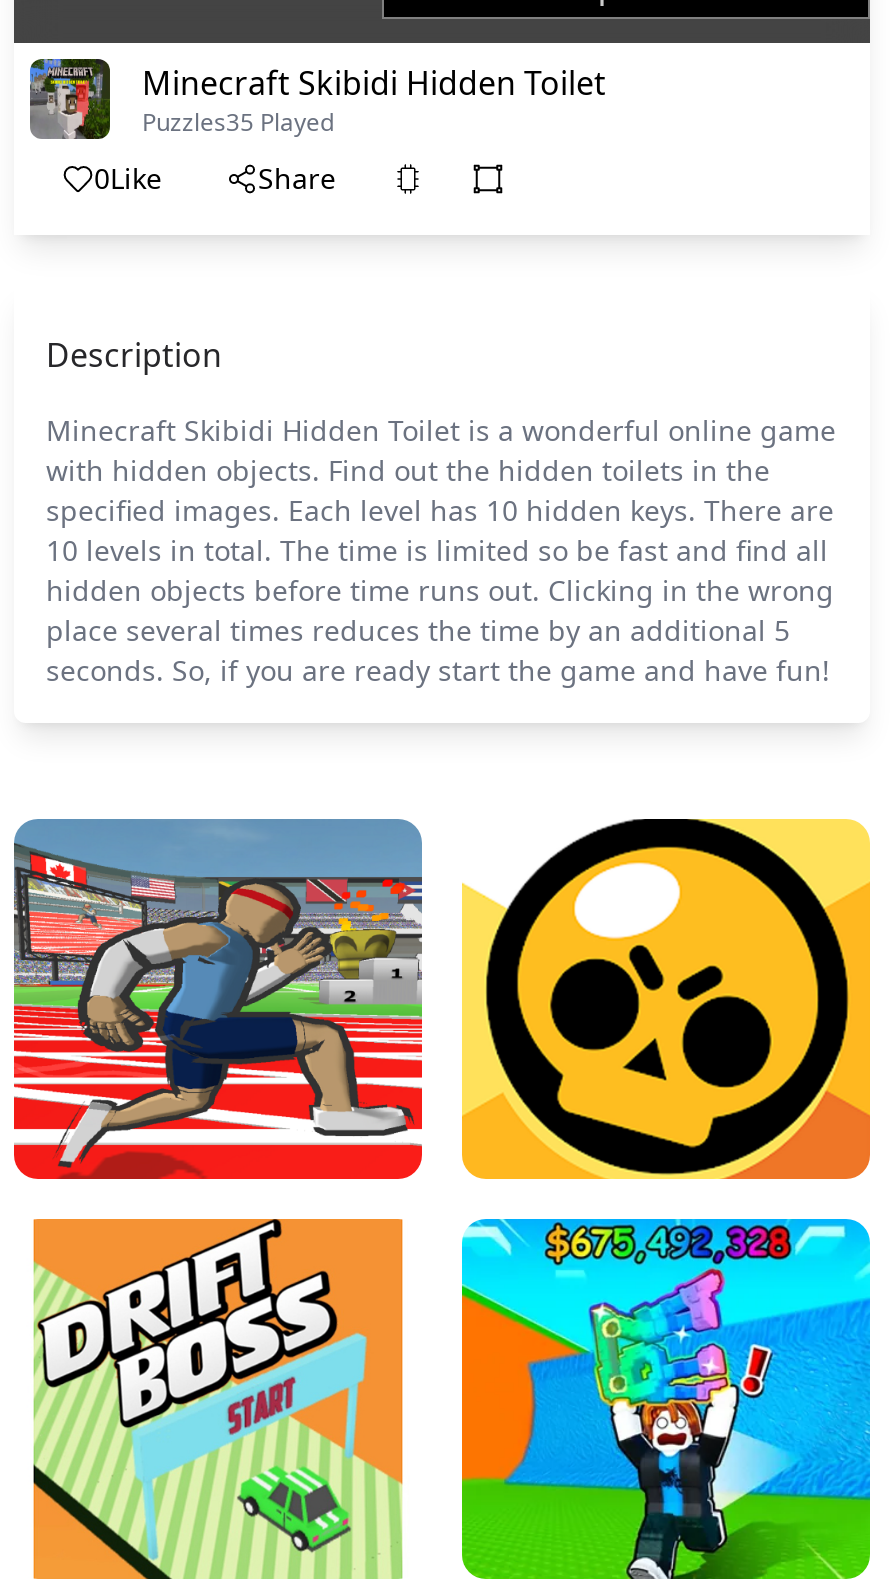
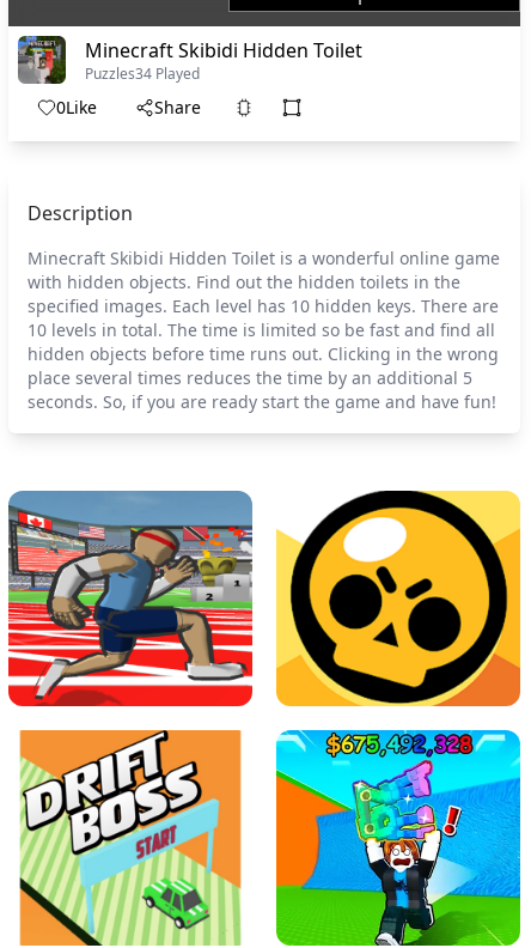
[142,105,334,139] Puzzles35 Played -> [85,63,200,84] Puzzles34 Played

